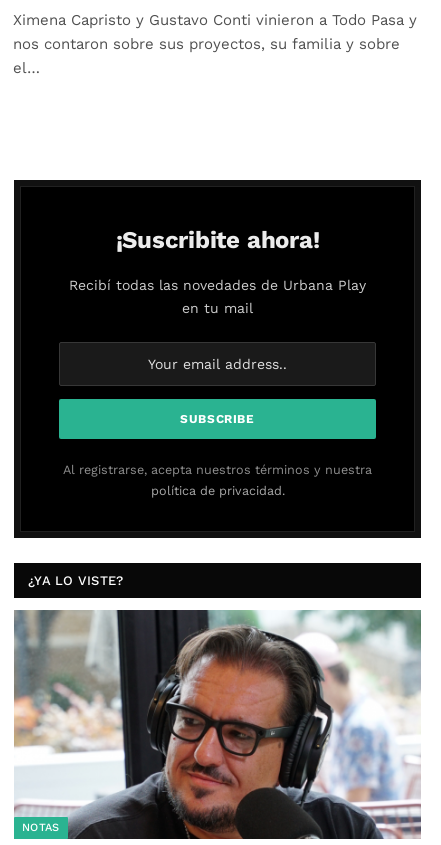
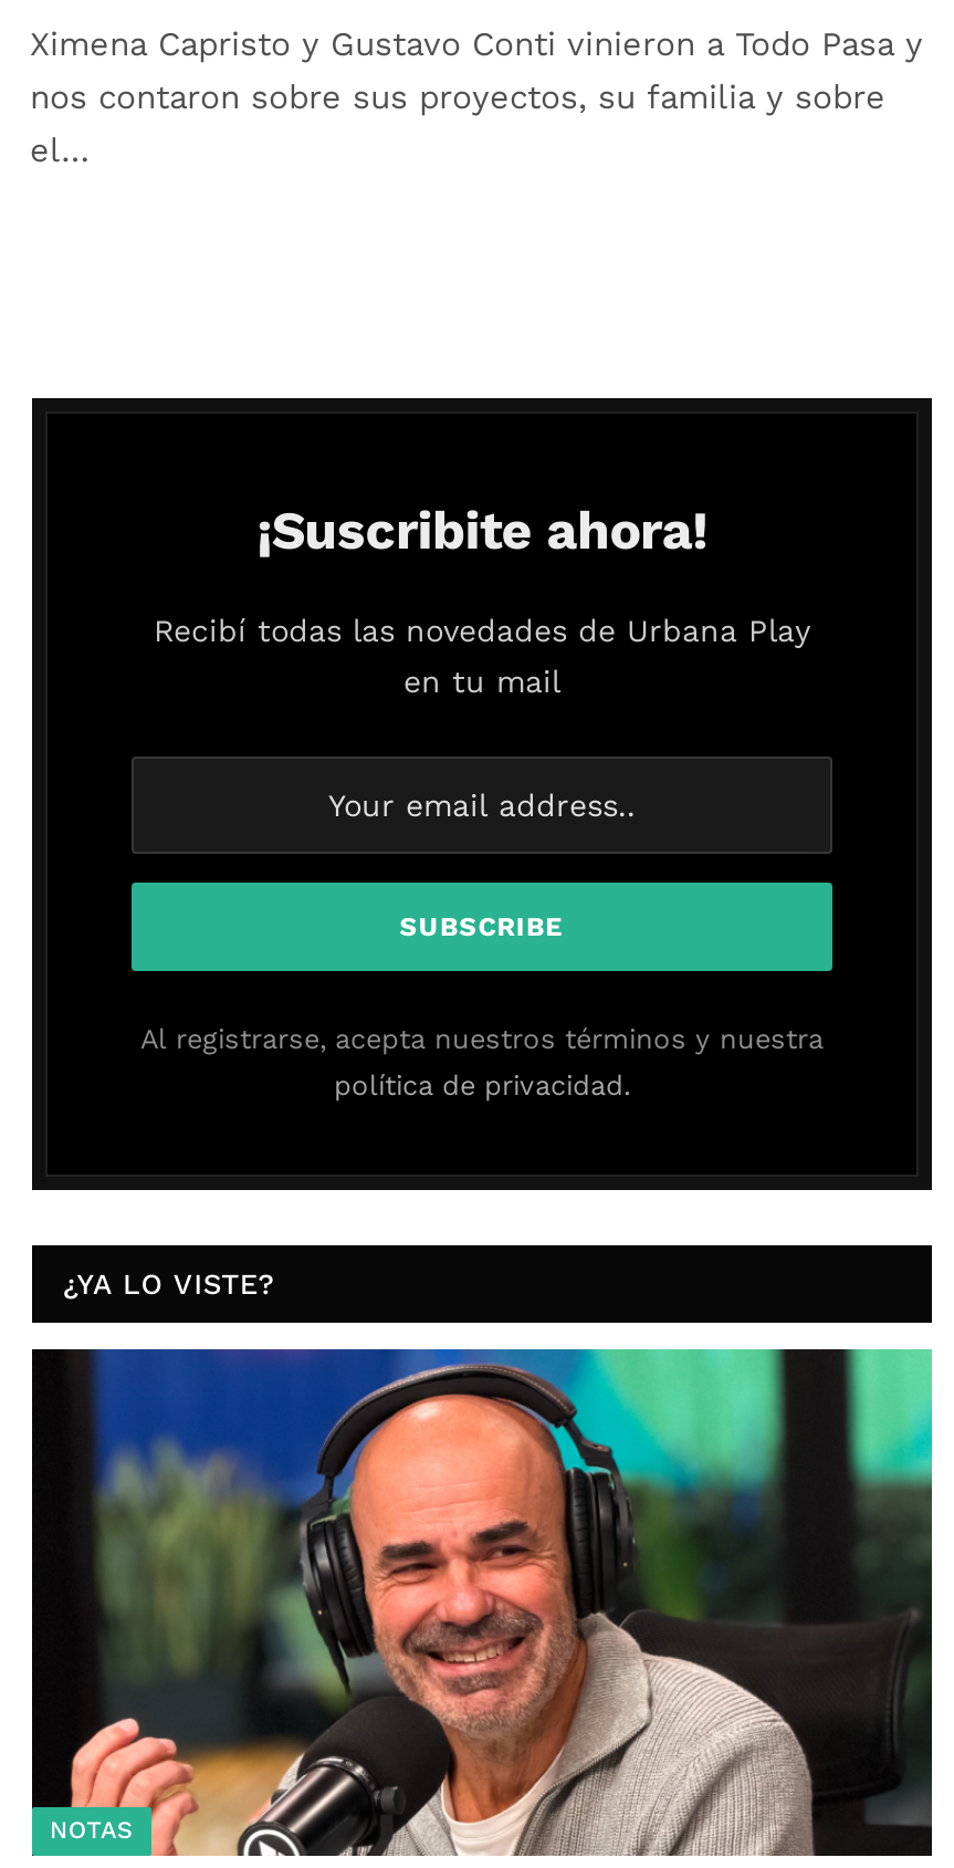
[13,609,421,840] [image] -> [30,1347,934,1858] [image]

